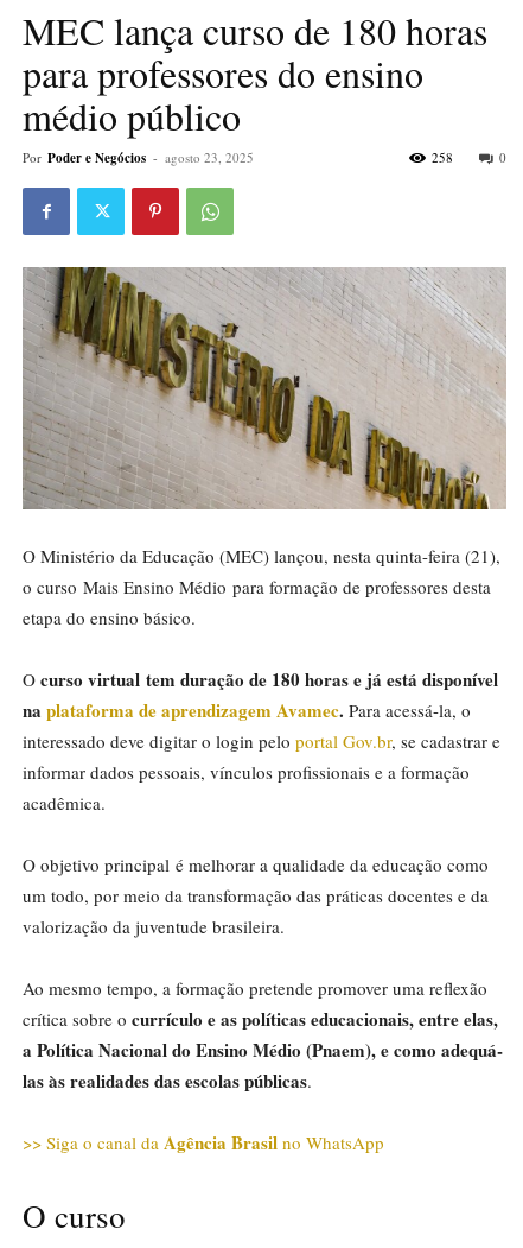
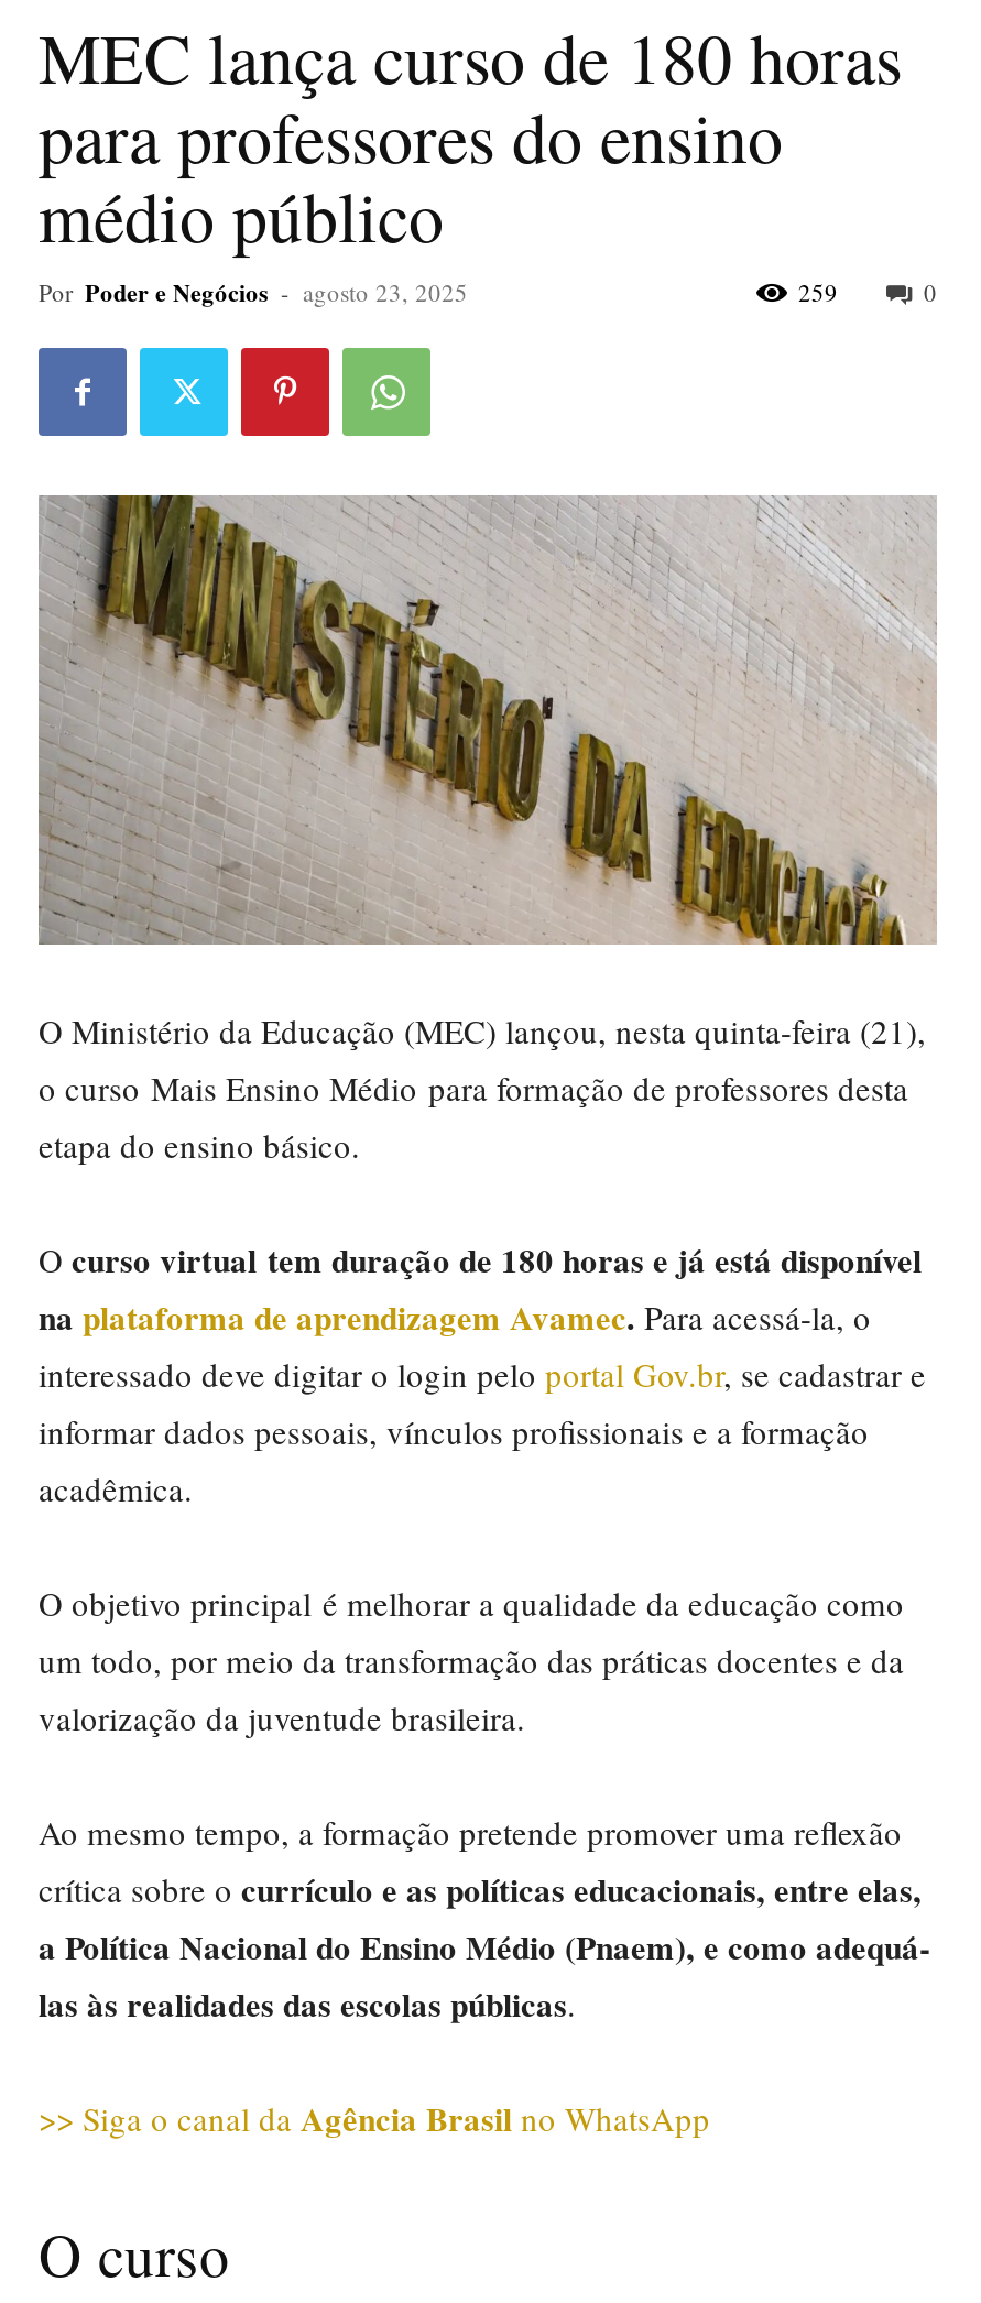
[432,148,453,166] 258 -> [798,274,838,307] 259

